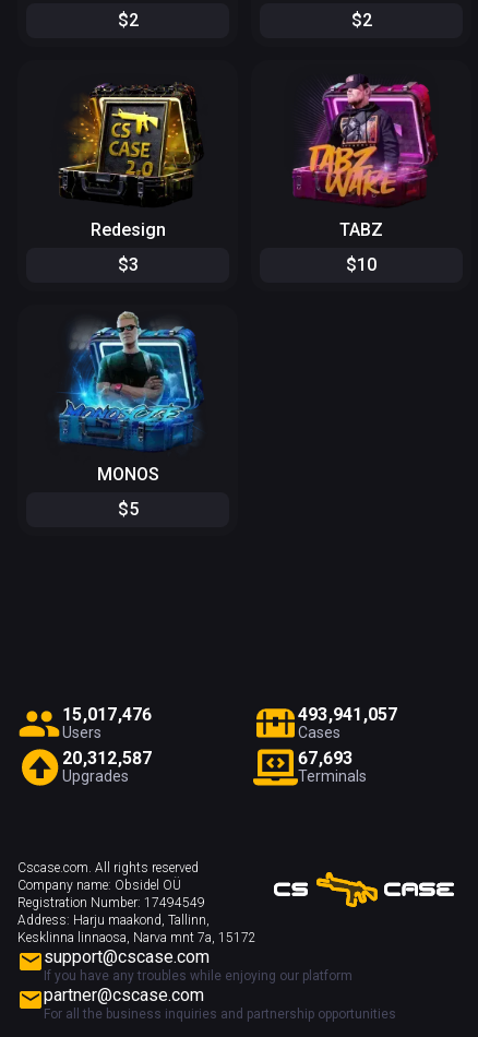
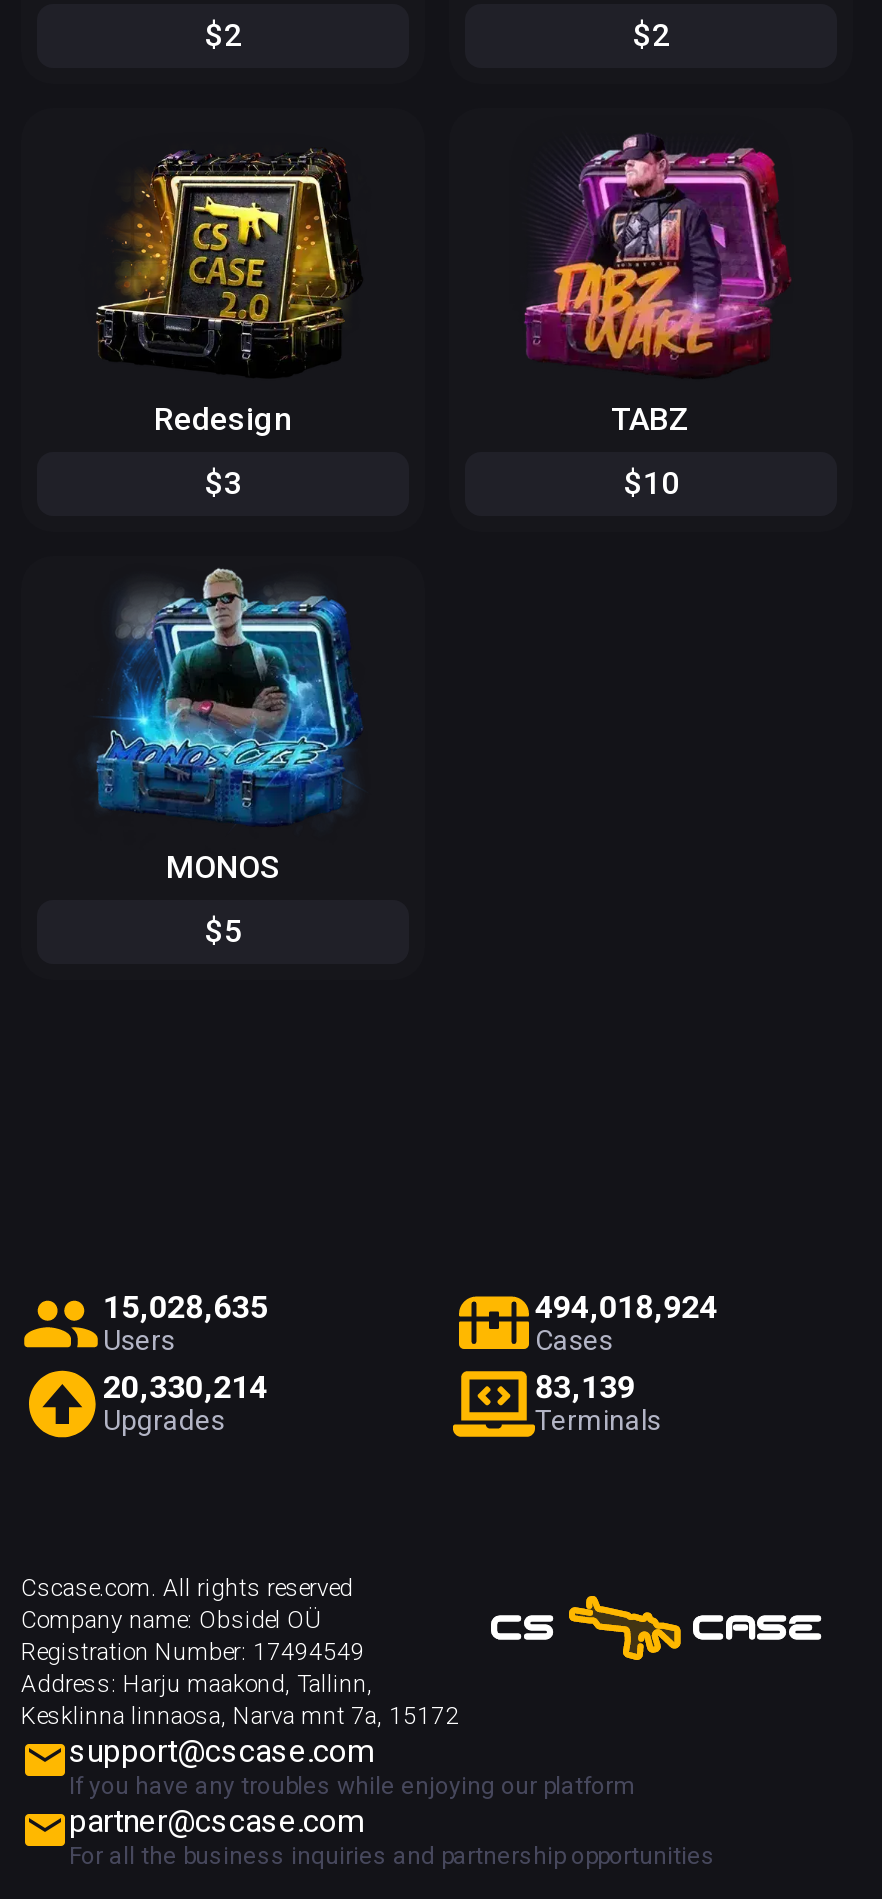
[62,704,152,724] 1 5,017,476 -> [103,1287,267,1325] 1 5,028,635
[298,704,397,724] 493,94 1,057 -> [535,1287,717,1325] 494,01 8,924
[62,747,152,768] 20,312,587 -> [103,1367,267,1405] 20,330,214
[298,747,353,768] 67,693 -> [535,1367,635,1405] 83,139

